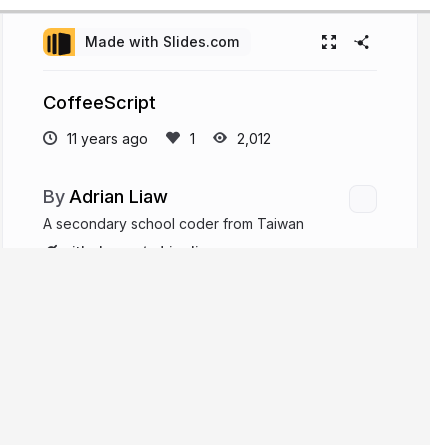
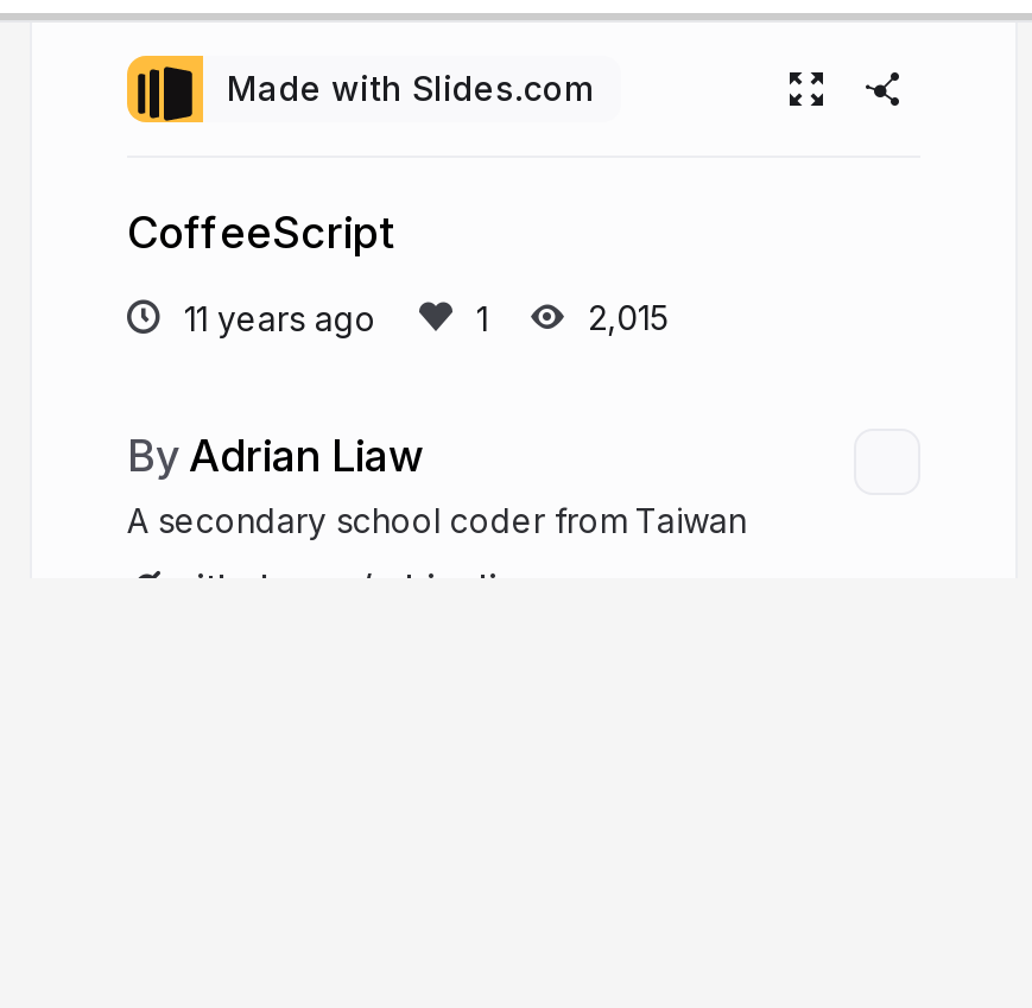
[237,130,271,147] 2,012 -> [588,297,669,338] 2,015

